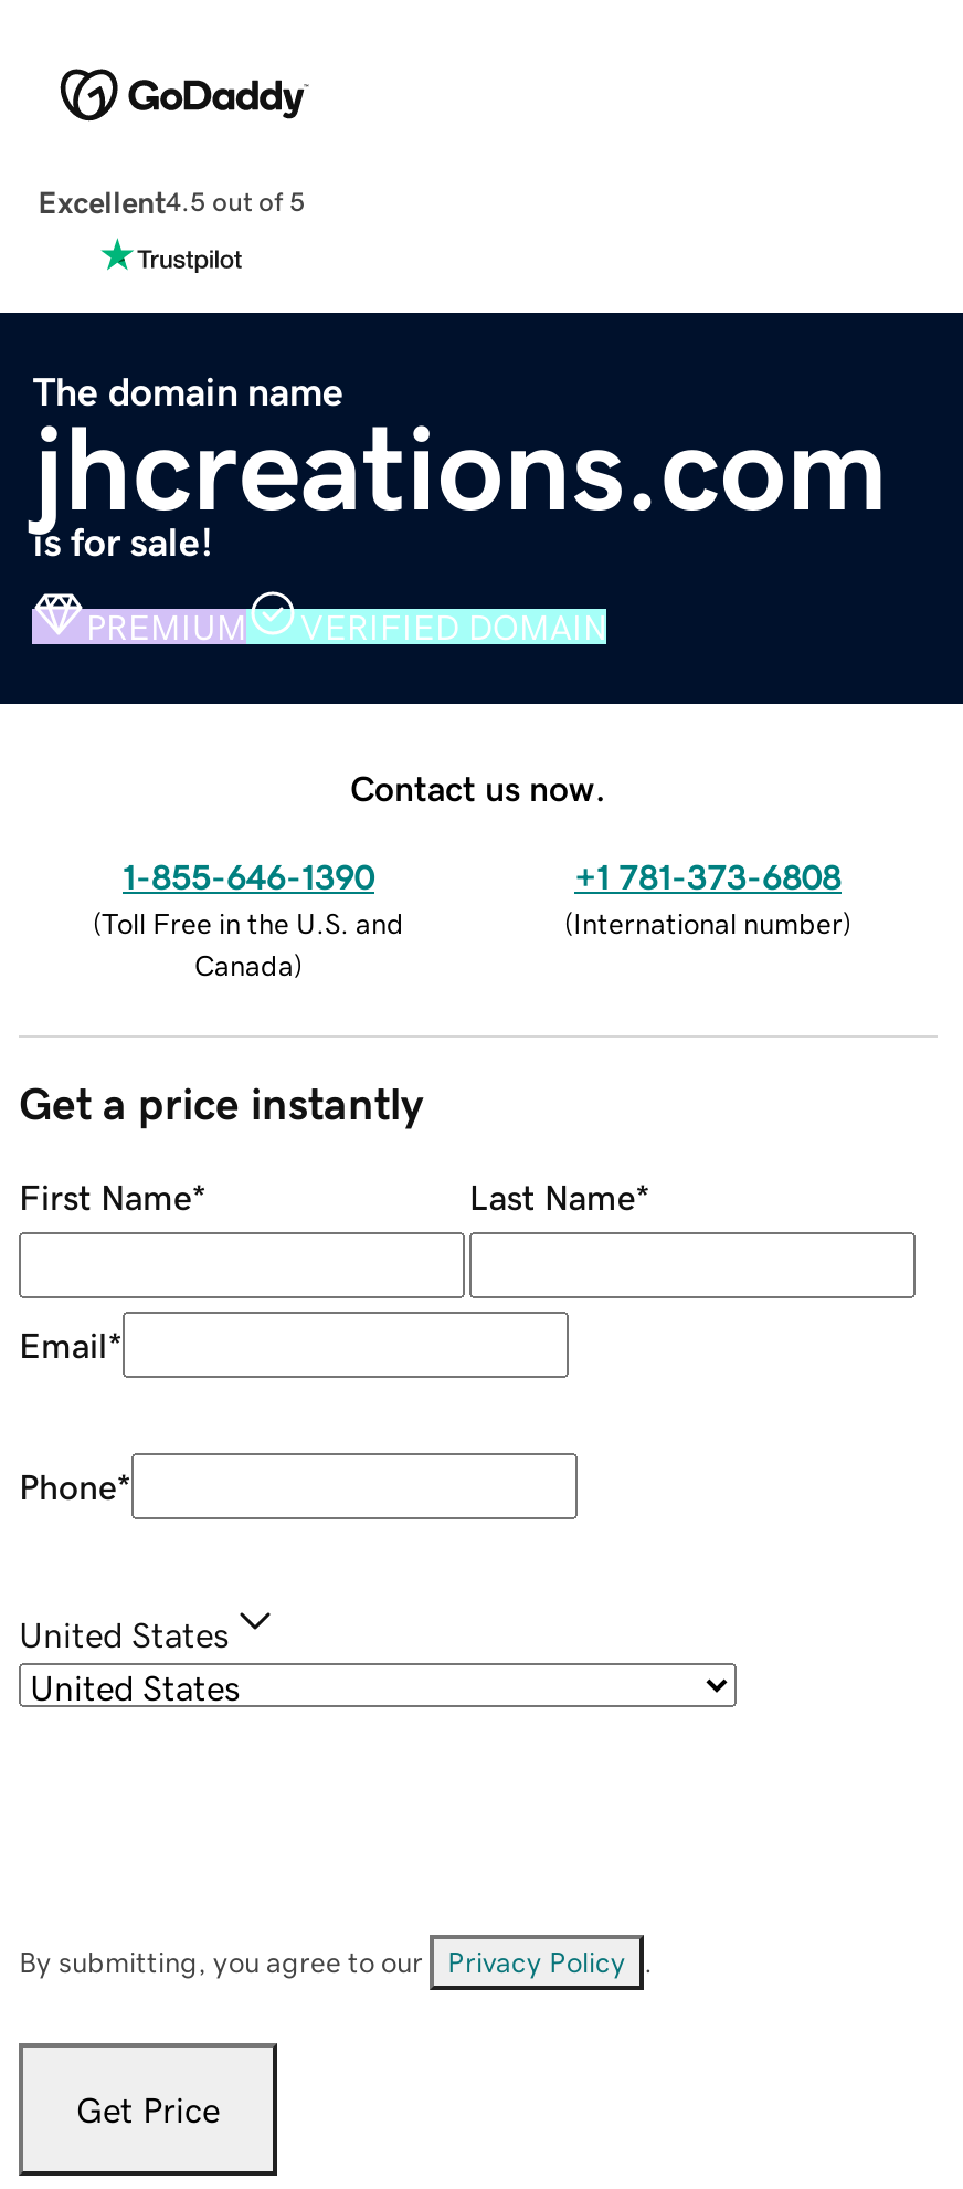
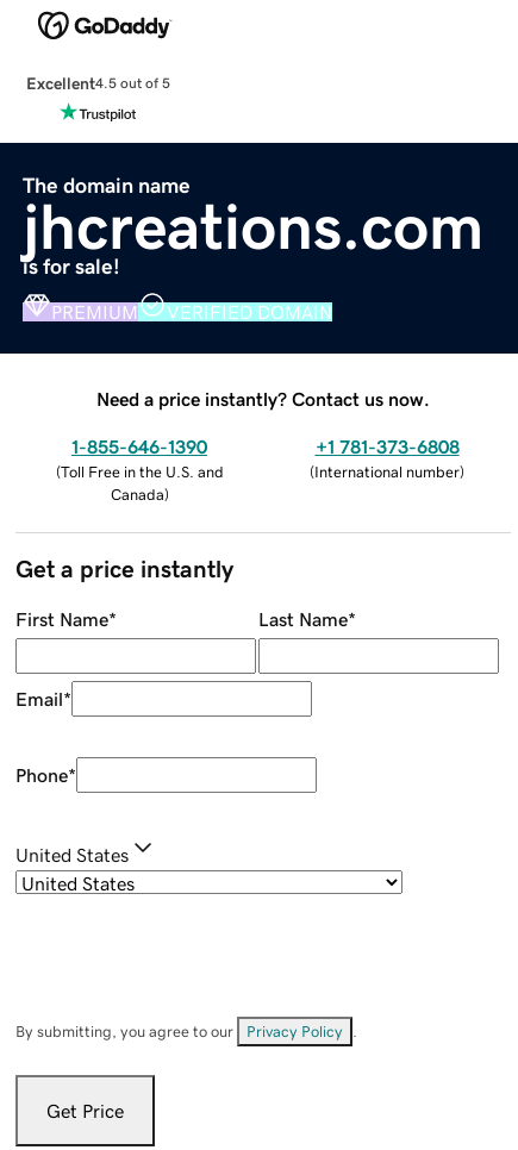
[350,769,606,805] Contact us now. -> [96,389,430,408] Need a price instantly? Contact us now.

